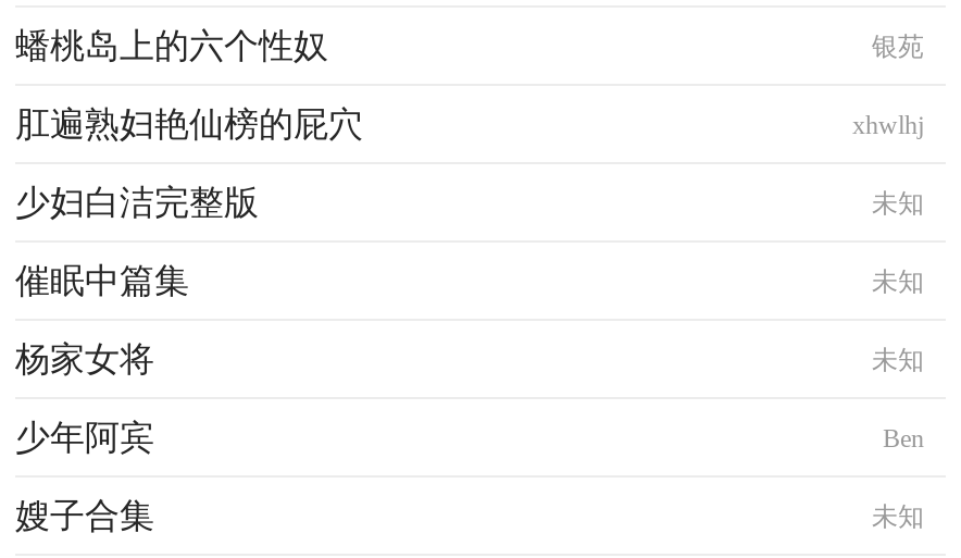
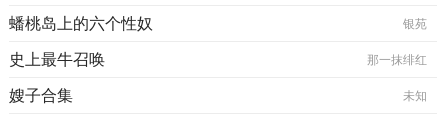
[15,106,924,456] 肛遍熟妇艳仙榜的屁穴 | xhwlhj | 少妇白洁完整版 | 未知 | 催眠中篇集 | 未知 | 杨家女将 | 未知 | 少年阿宾 | Ben -> [9,51,427,68] 史上最牛召唤 | 那一抹绯红

